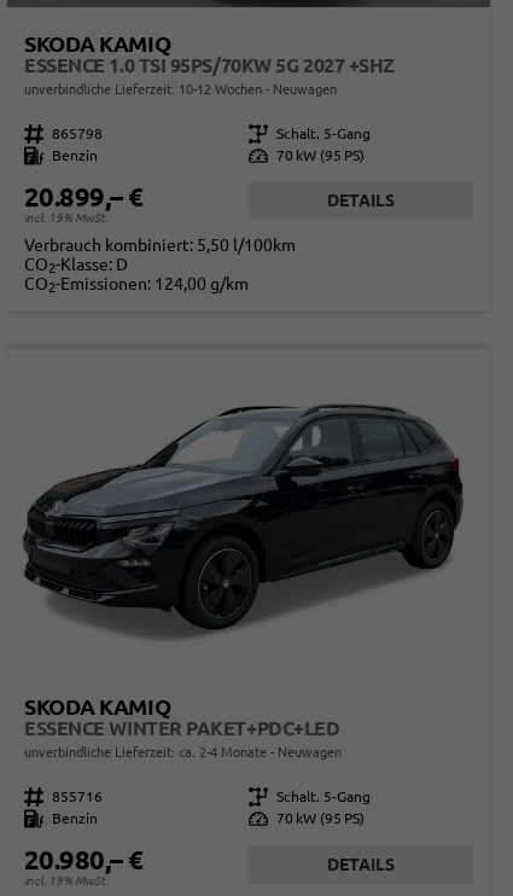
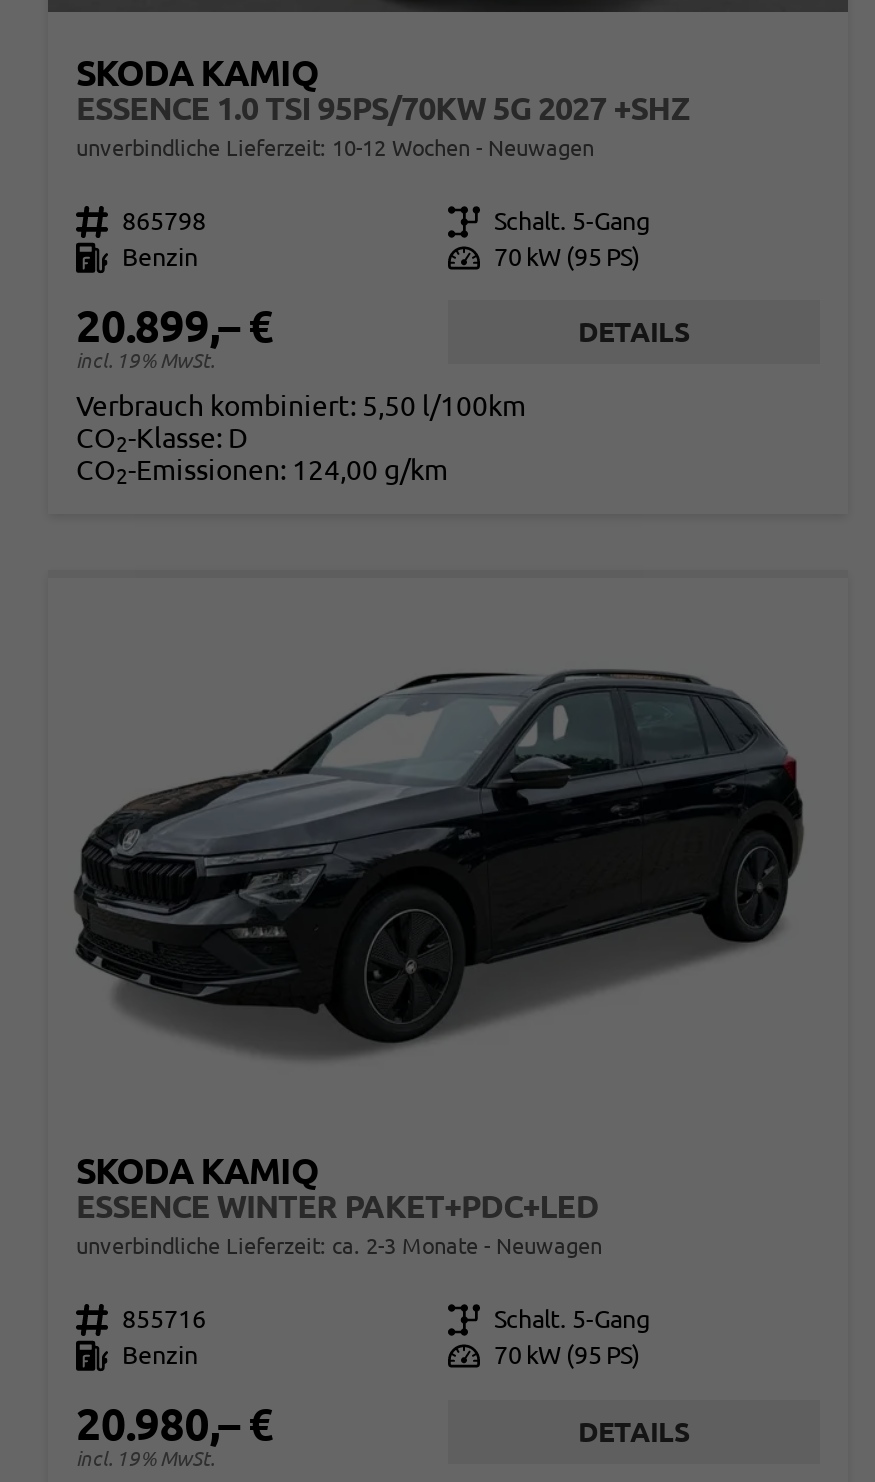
[24,745,342,760] unverbindliche Lieferzeit: ca. 2-4 Monate Neuwagen -> [76,1235,602,1259] unverbindliche Lieferzeit: ca. 2-3 Monate Neuwagen

